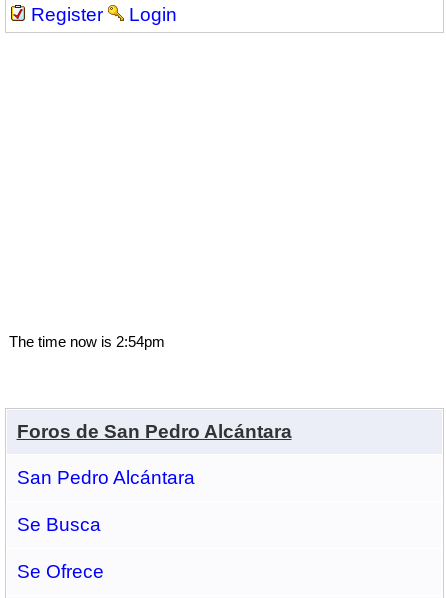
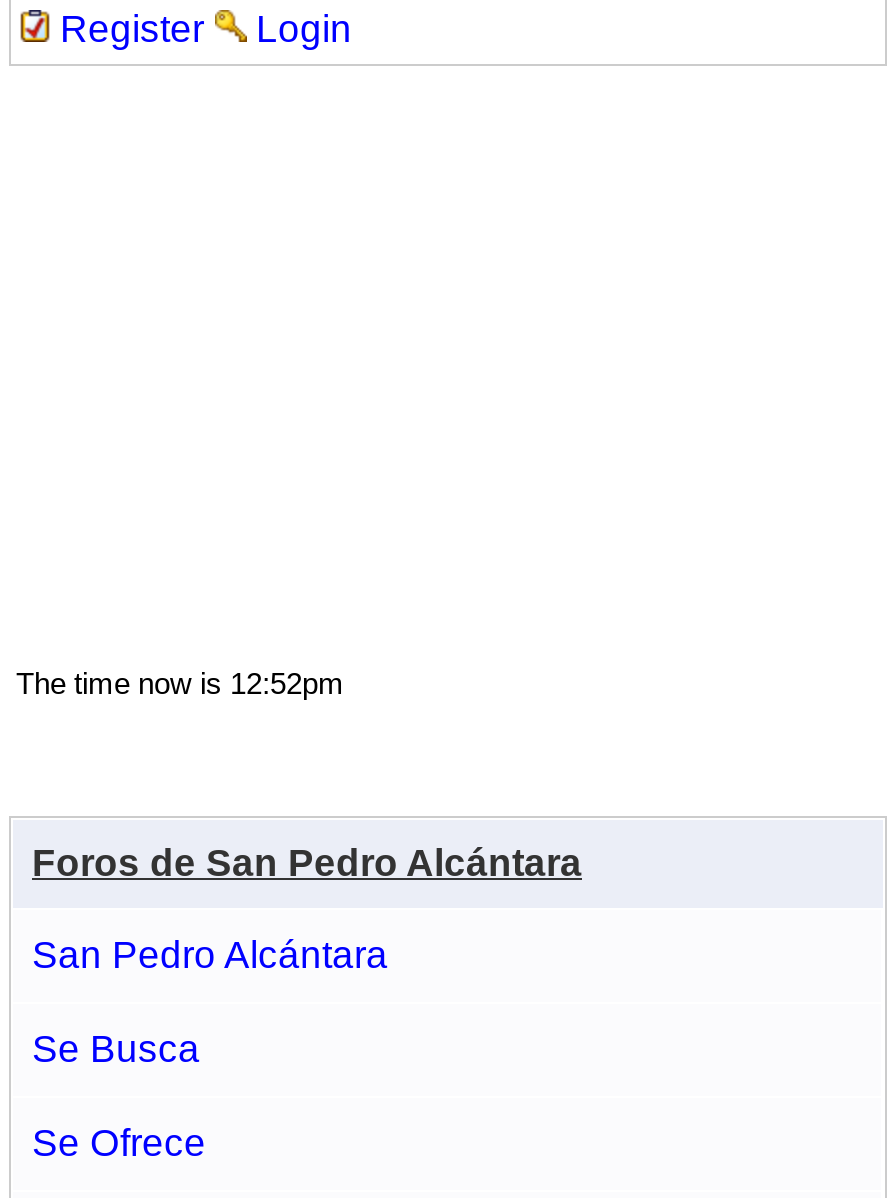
[8,333,164,350] The time now is 2:54pm -> [16,666,344,700] The time now is 12:52pm

